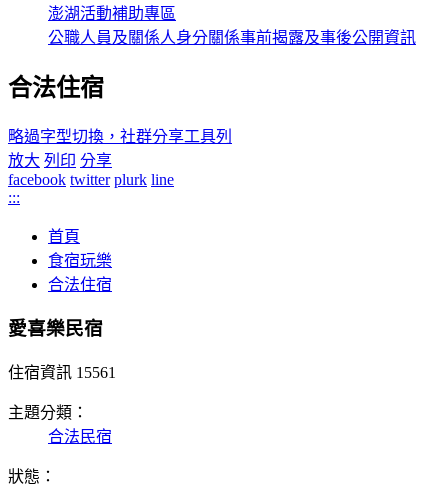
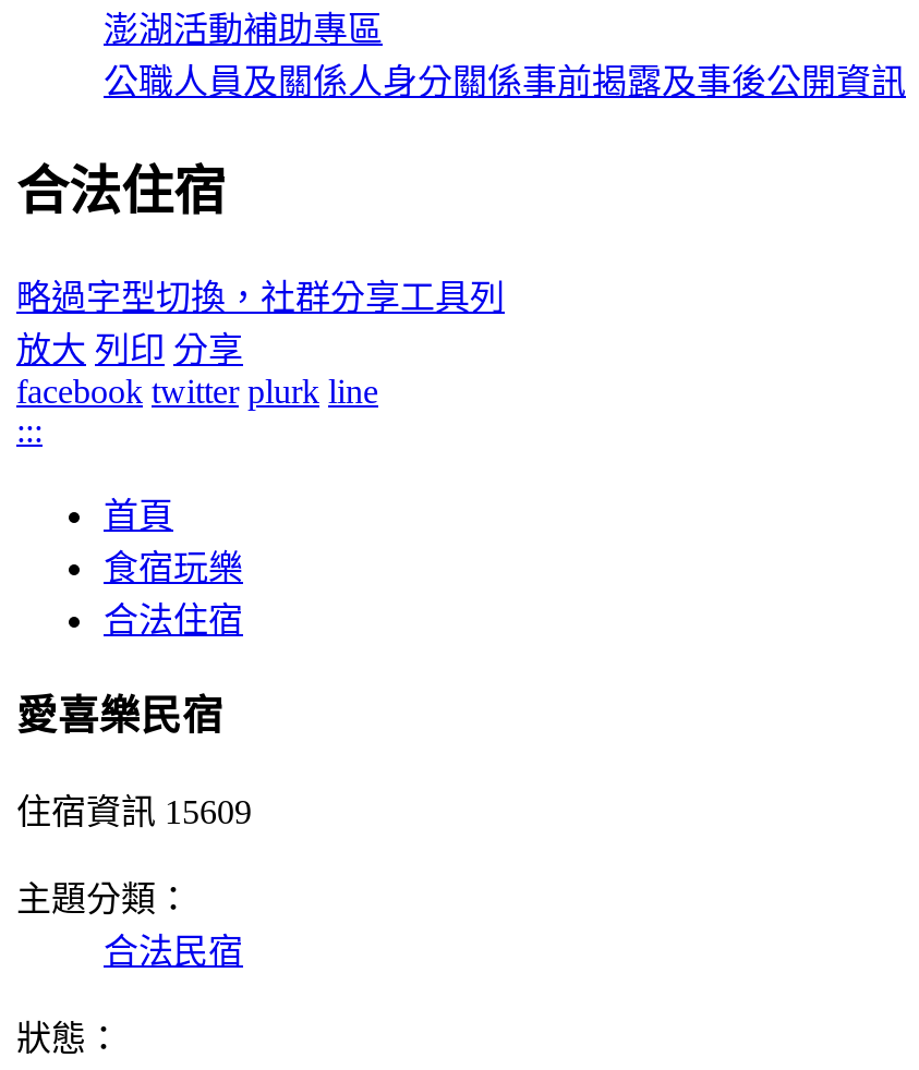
[8,364,116,381] 住宿資訊15561 -> [16,793,252,831] 住宿資訊15609

